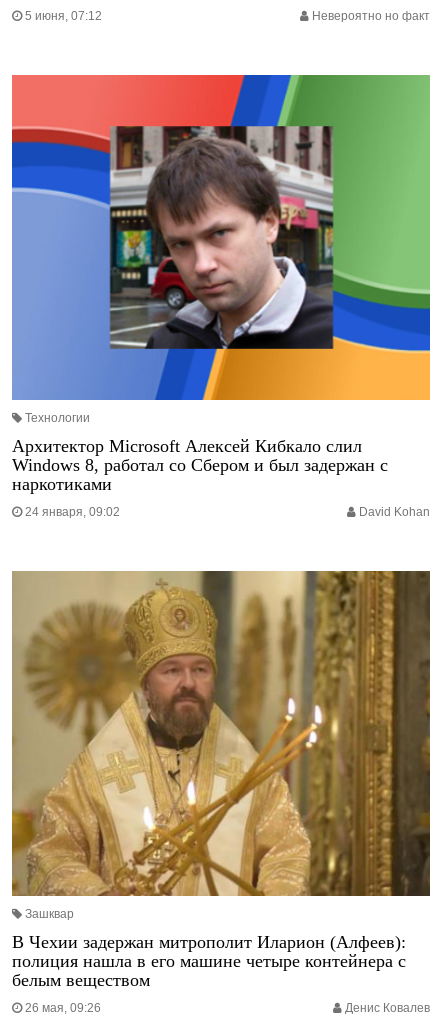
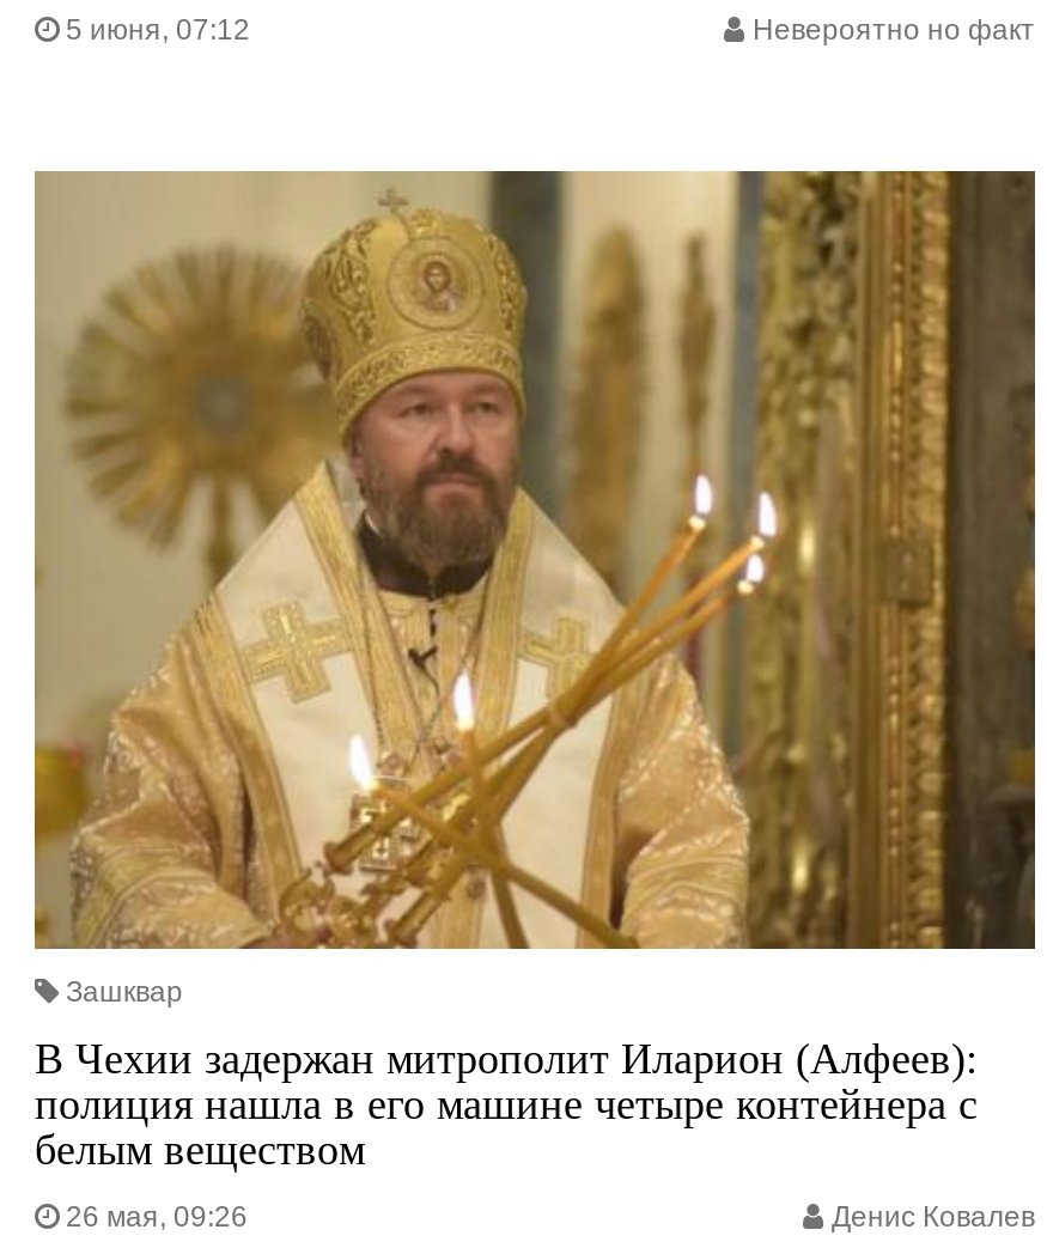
[11,74,431,519] [image] | Технологии | Архитектор Microsoft Алексей Кибкало слил | Windows 8, работал со Сбером и был задержан с | наркотиками | 24 января, 09:02 | David Kohan -> none

